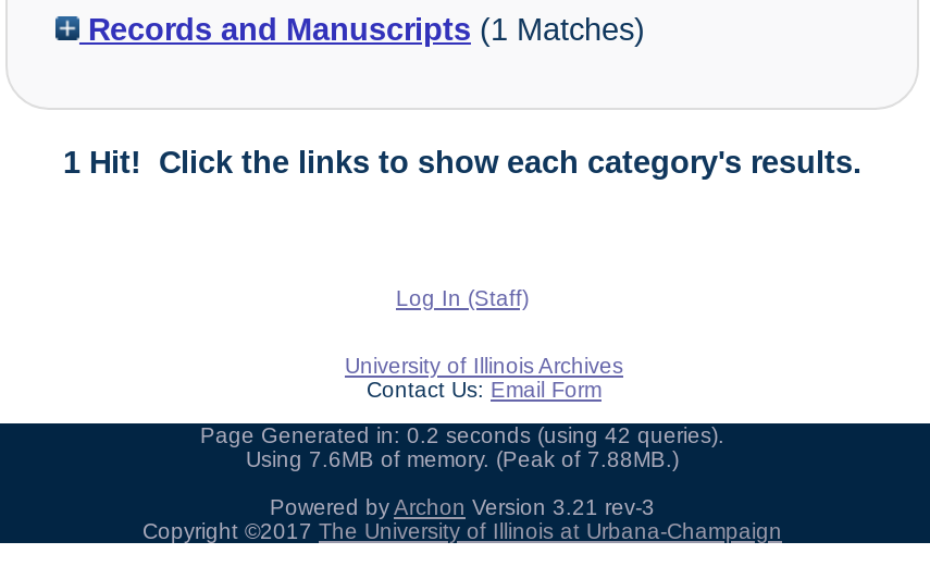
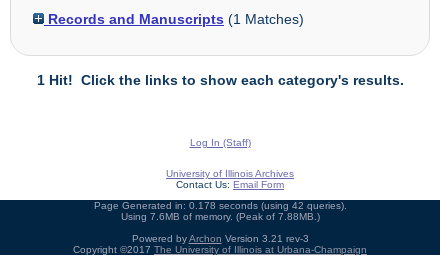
[200,424,724,448] Page Generated in: 0.2 seconds (using 42 queries). -> [93,200,346,211] Page Generated in: 0.178 seconds (using 42 queries).

